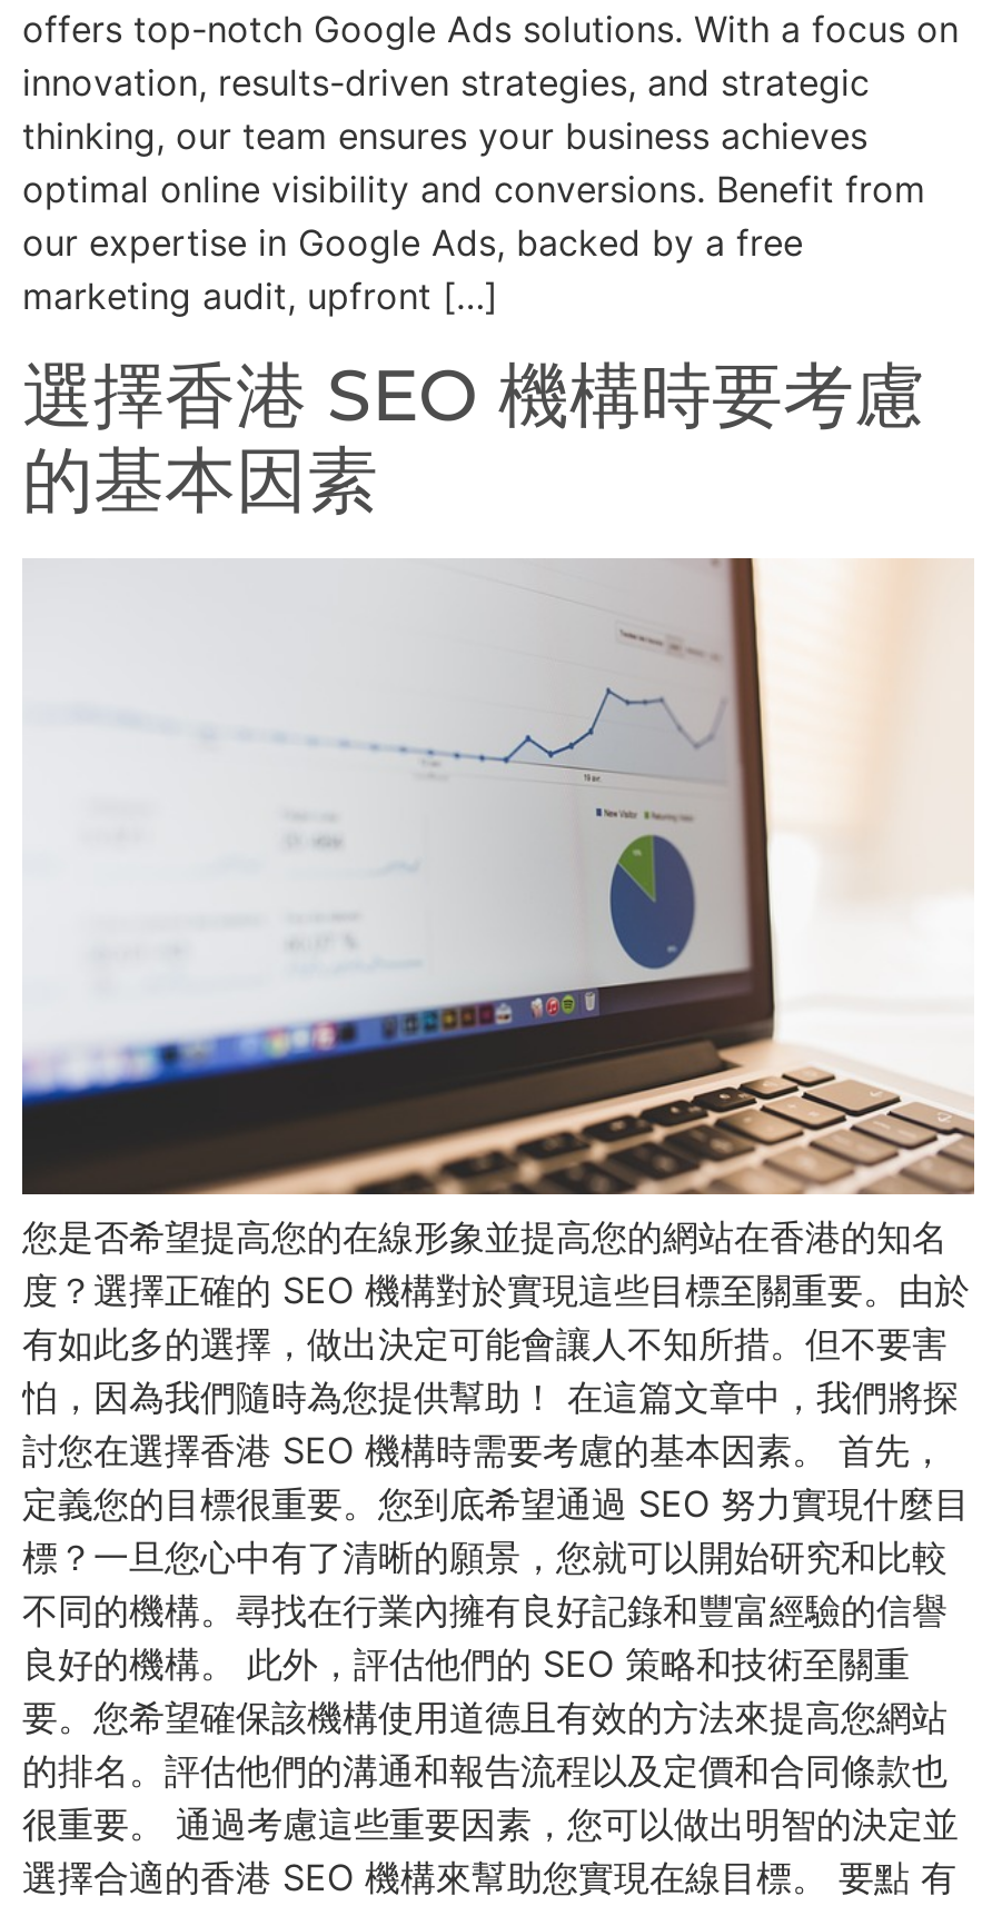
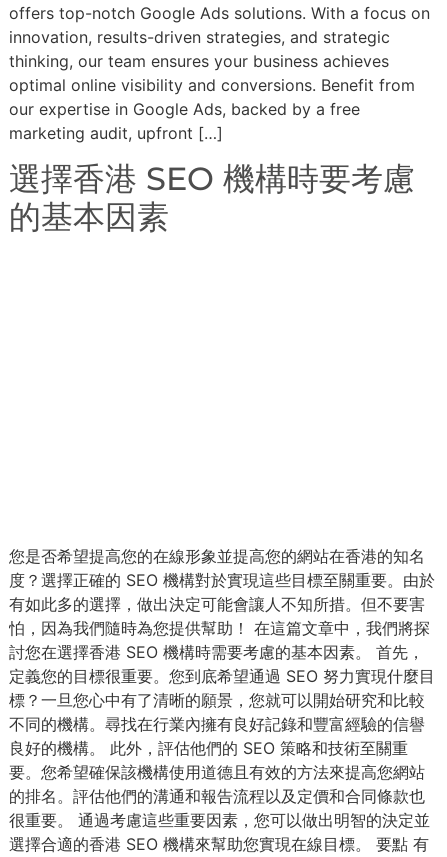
[20,556,976,1197] [image] -> none

